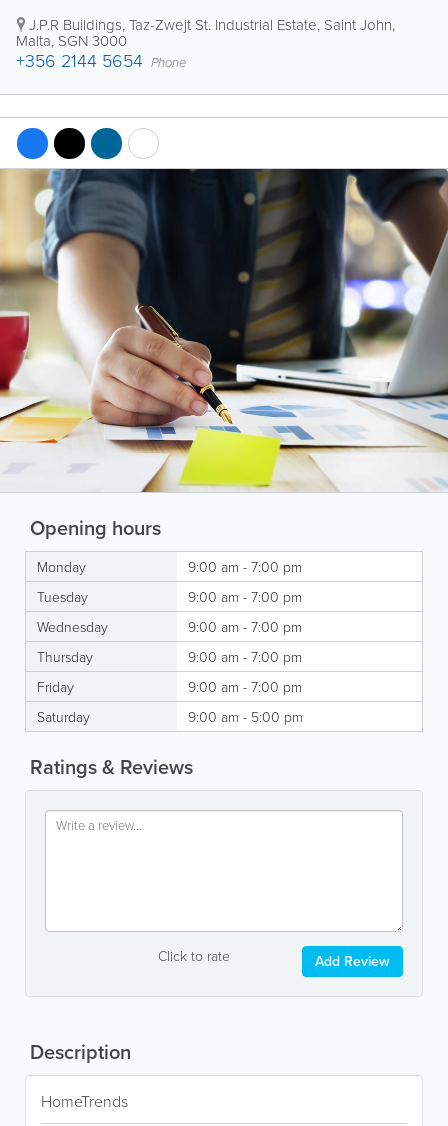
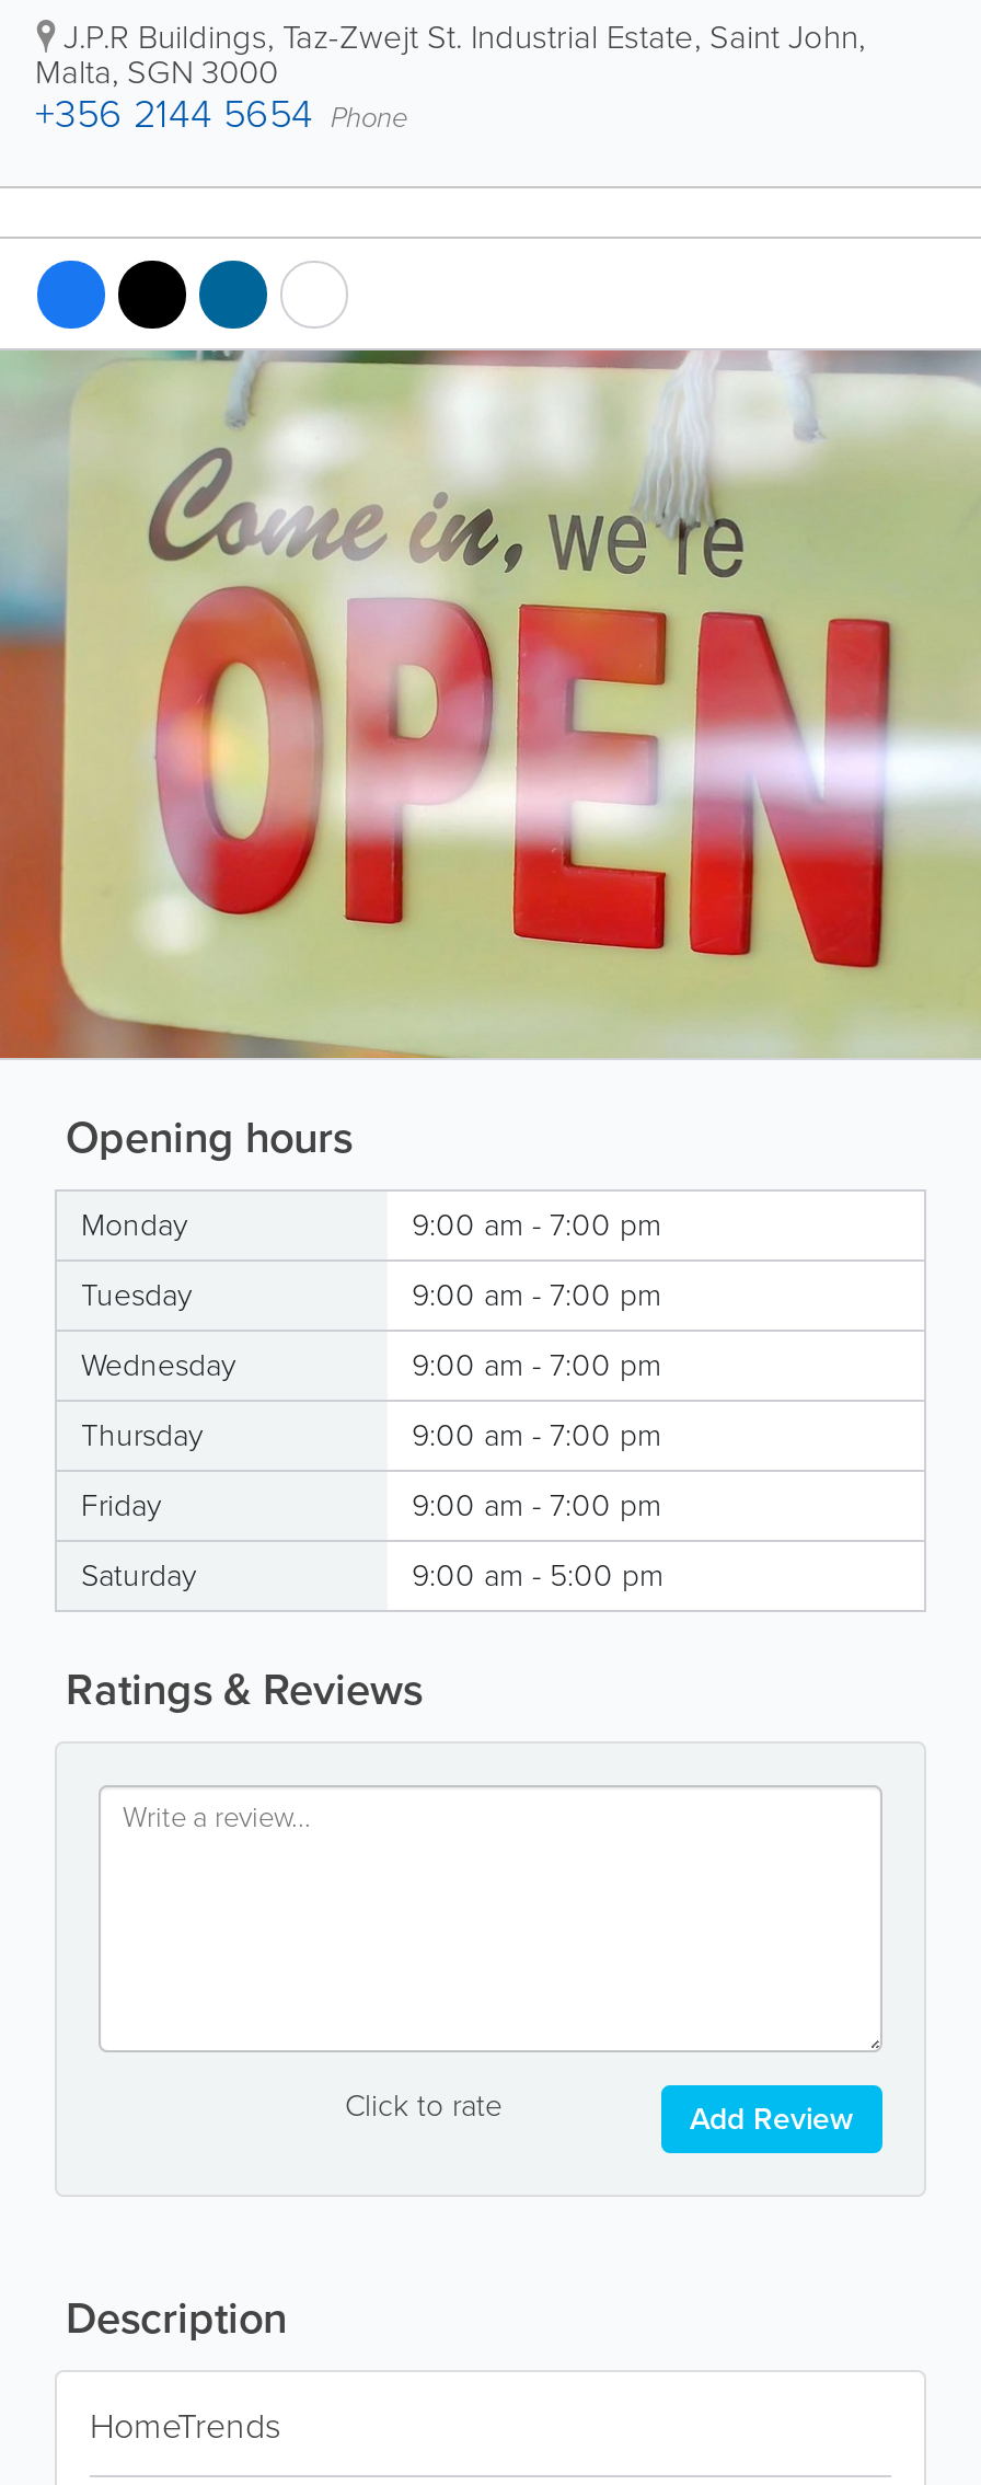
[3,168,445,492] [image] -> [7,348,974,1060] [image]

